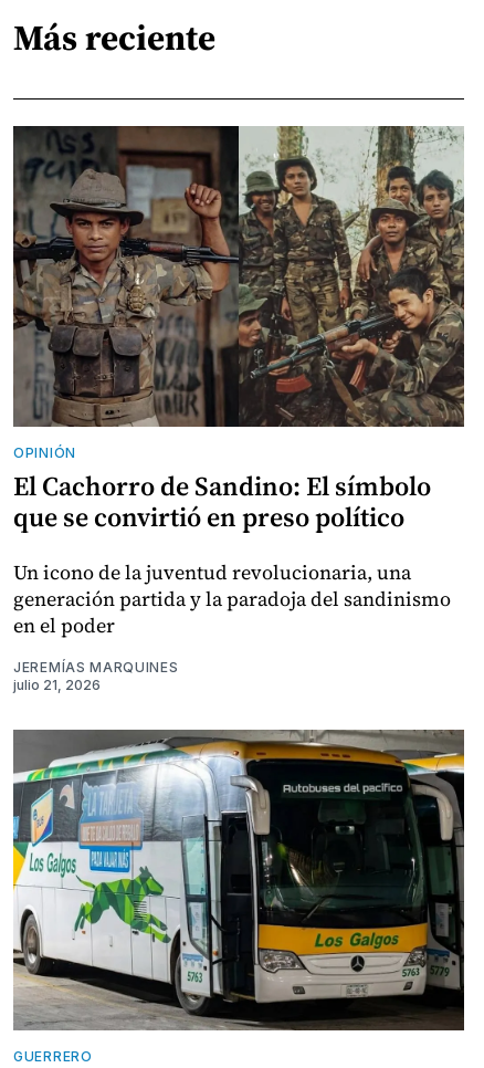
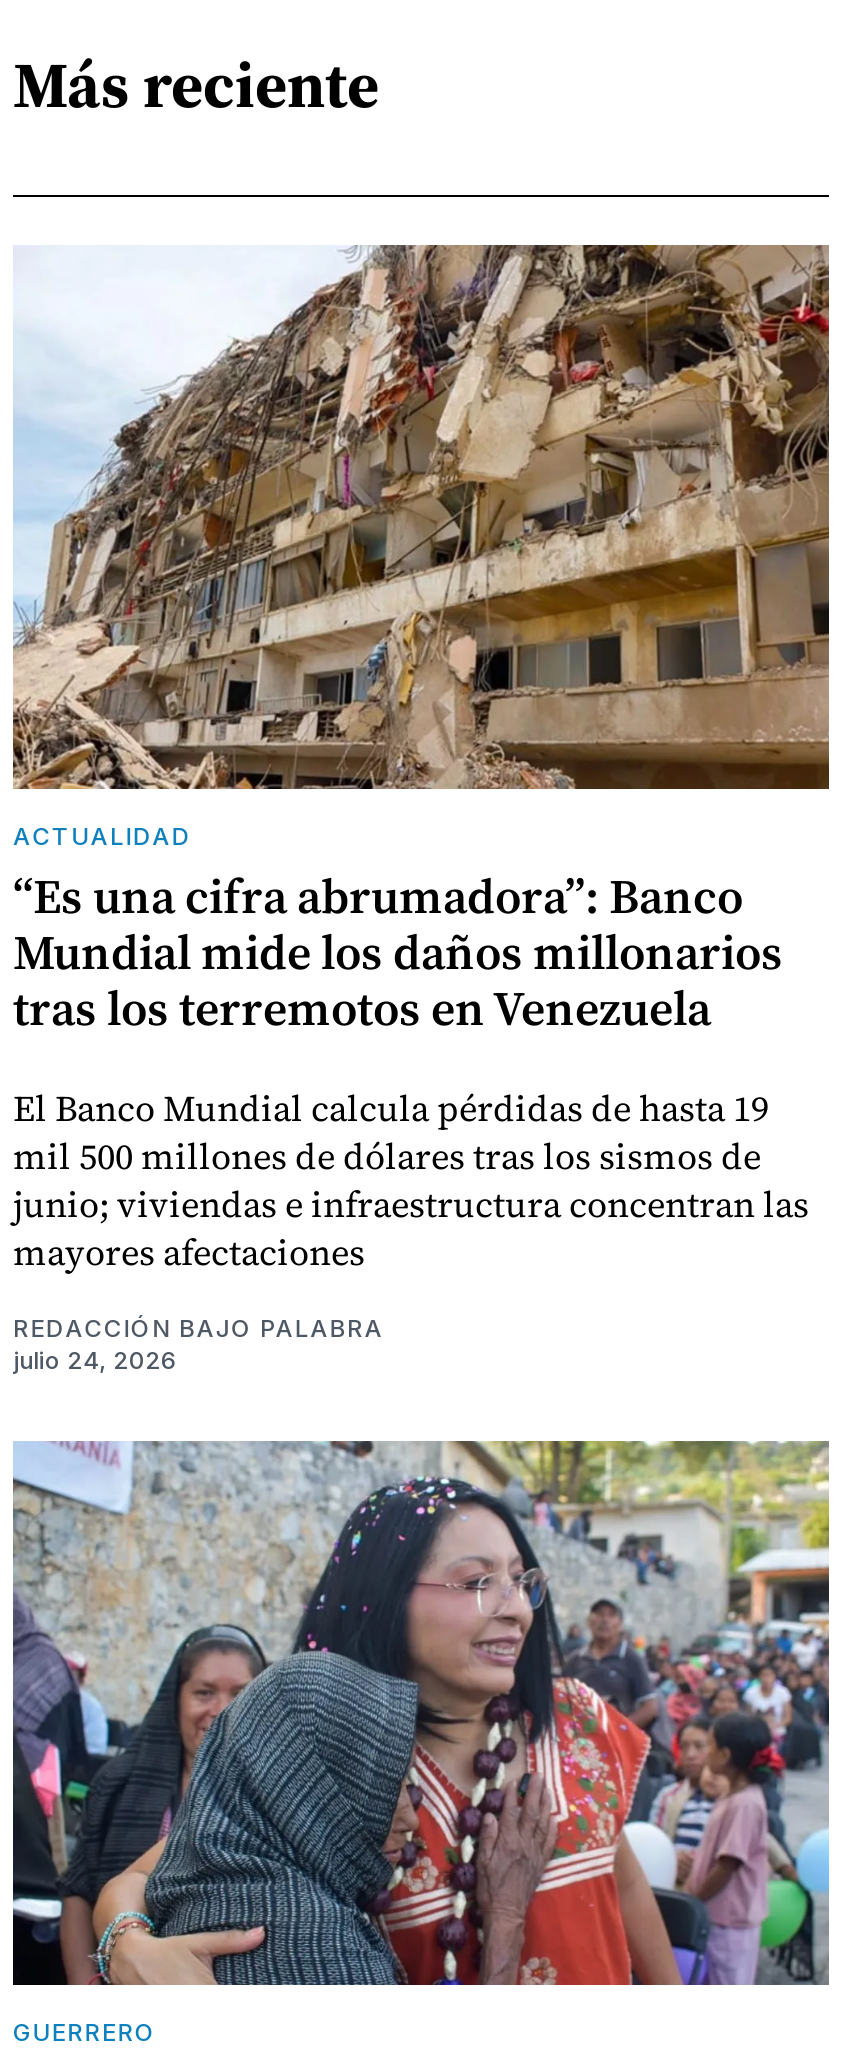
[12,125,464,535] [image] | OPINIÓN | El Cachorro de Sandino: El símbolo | que se convirtió en preso político -> [13,243,831,1041] [image] | ACTUALIDAD | “Es una cifra abrumadora”: Banco | Mundial mide los daños millonarios | tras los terremotos en Venezuela
[13,558,451,639] Un icono de la juventud revolucionaria, una | generación partida y la paradoja del sandinismo | en el poder -> [13,1083,809,1277] El Banco Mundial calcula pérdidas de hasta 19 | mil 500 millones de dólares tras los sismos de | junio; viviendas e infraestructura concentran las | mayores afectaciones
[13,659,179,693] JEREMÍAS MARQUINES | julio 21, 2026 -> [13,1313,384,1375] REDACCIÓN BAJO PALABRA | julio 24, 2026
[12,730,465,1032] [image] -> [11,1441,831,1987] [image]

